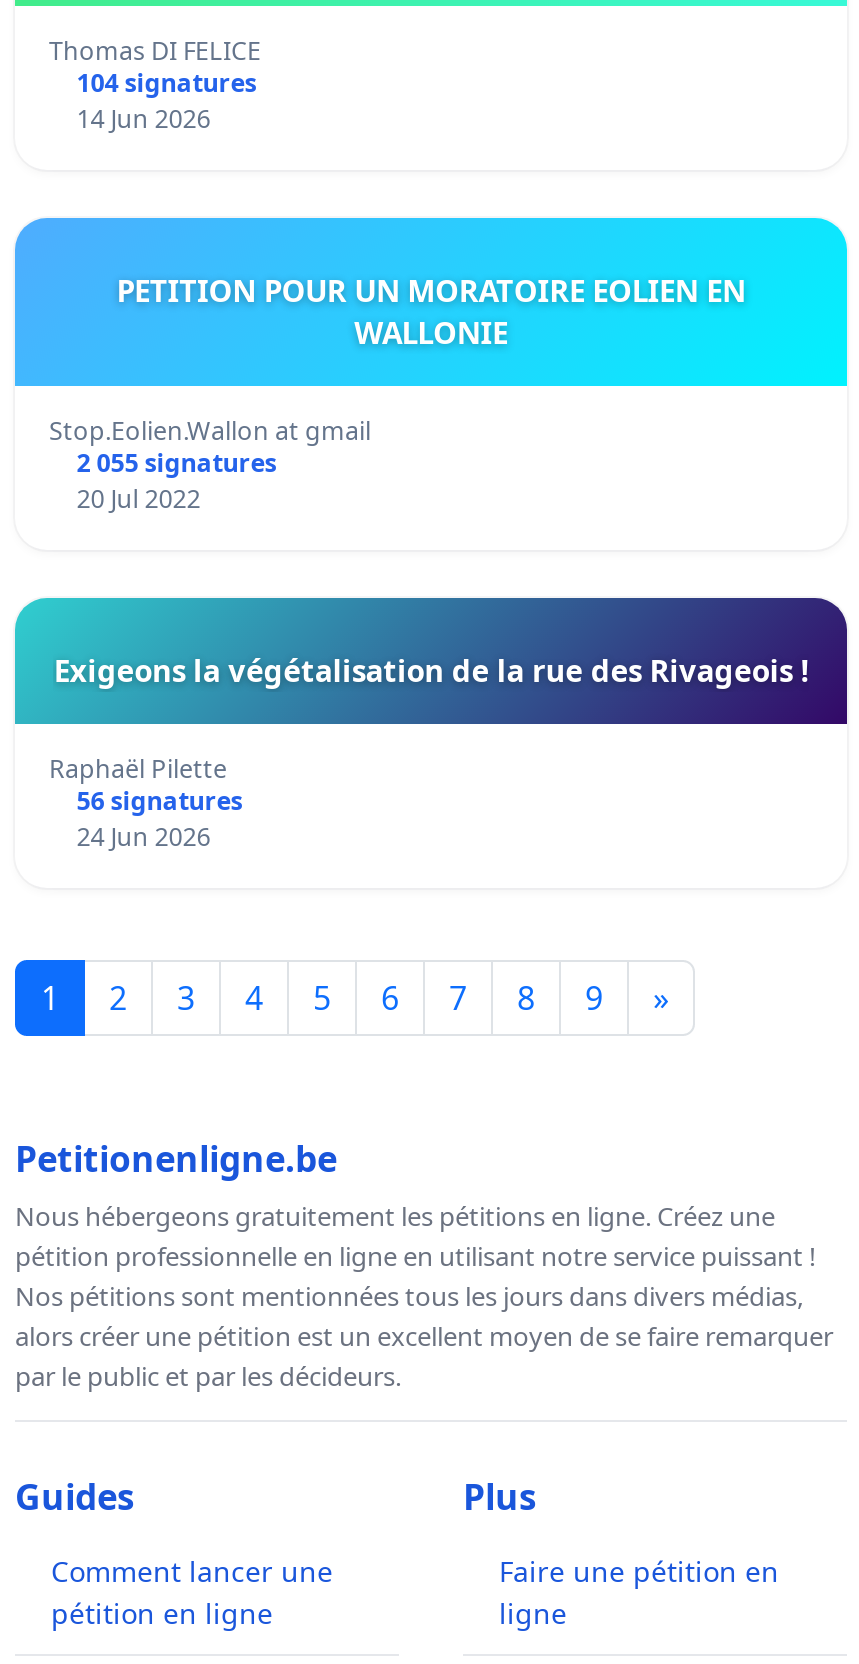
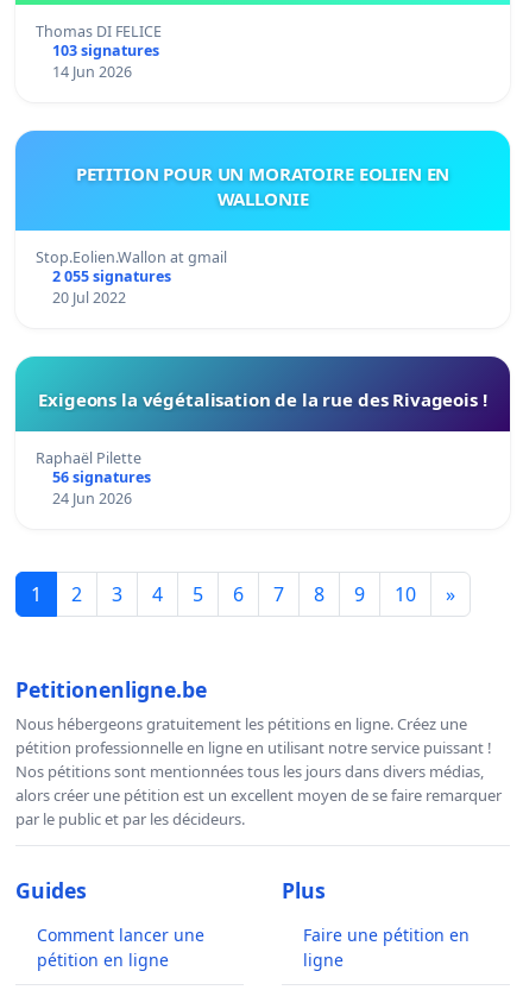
[77,66,257,100] 104 signatures -> [52,41,159,61] 103 signatures
none -> [395,581,416,607] 10

